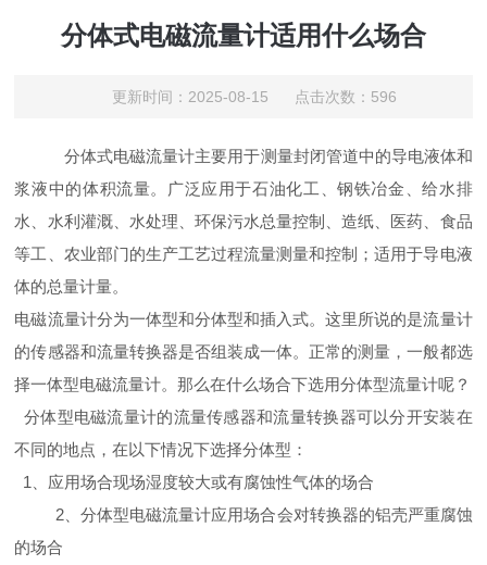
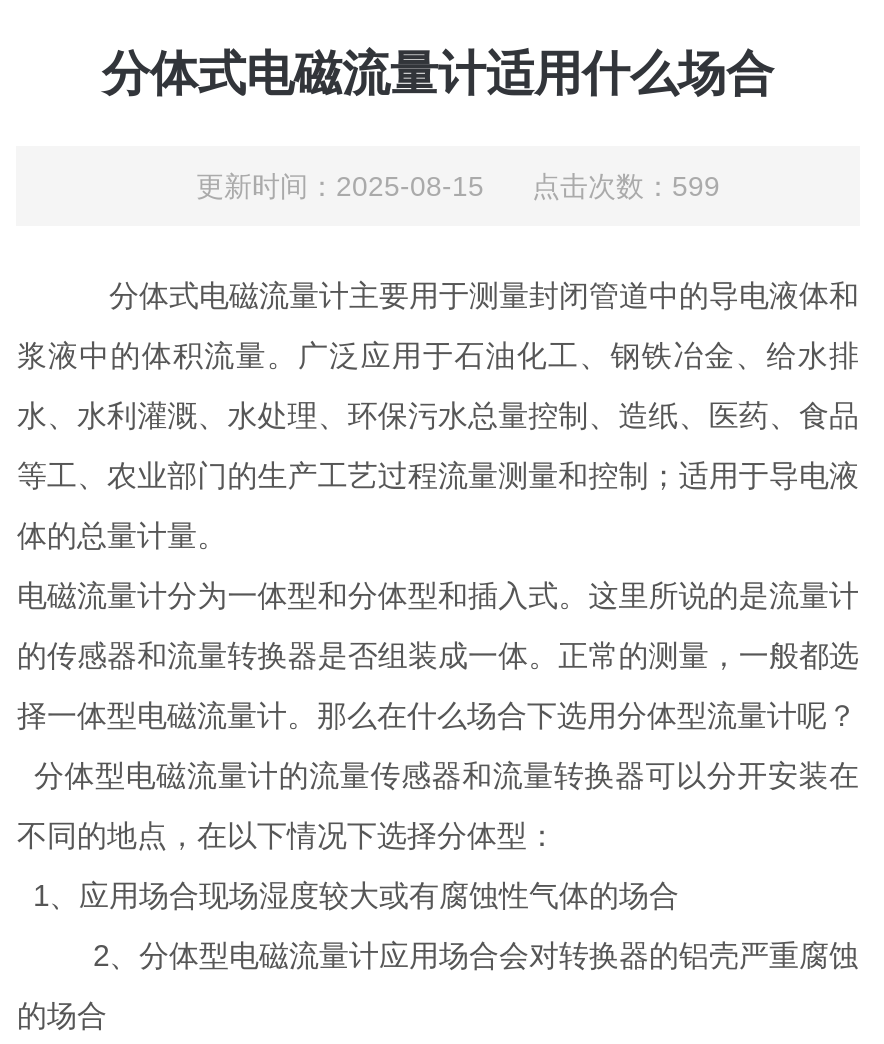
[112,88,397,106] 更新时间：2025-08-15 点击次数：596 -> [196,170,720,202] 更新时间：2025-08-15 点击次数：599

